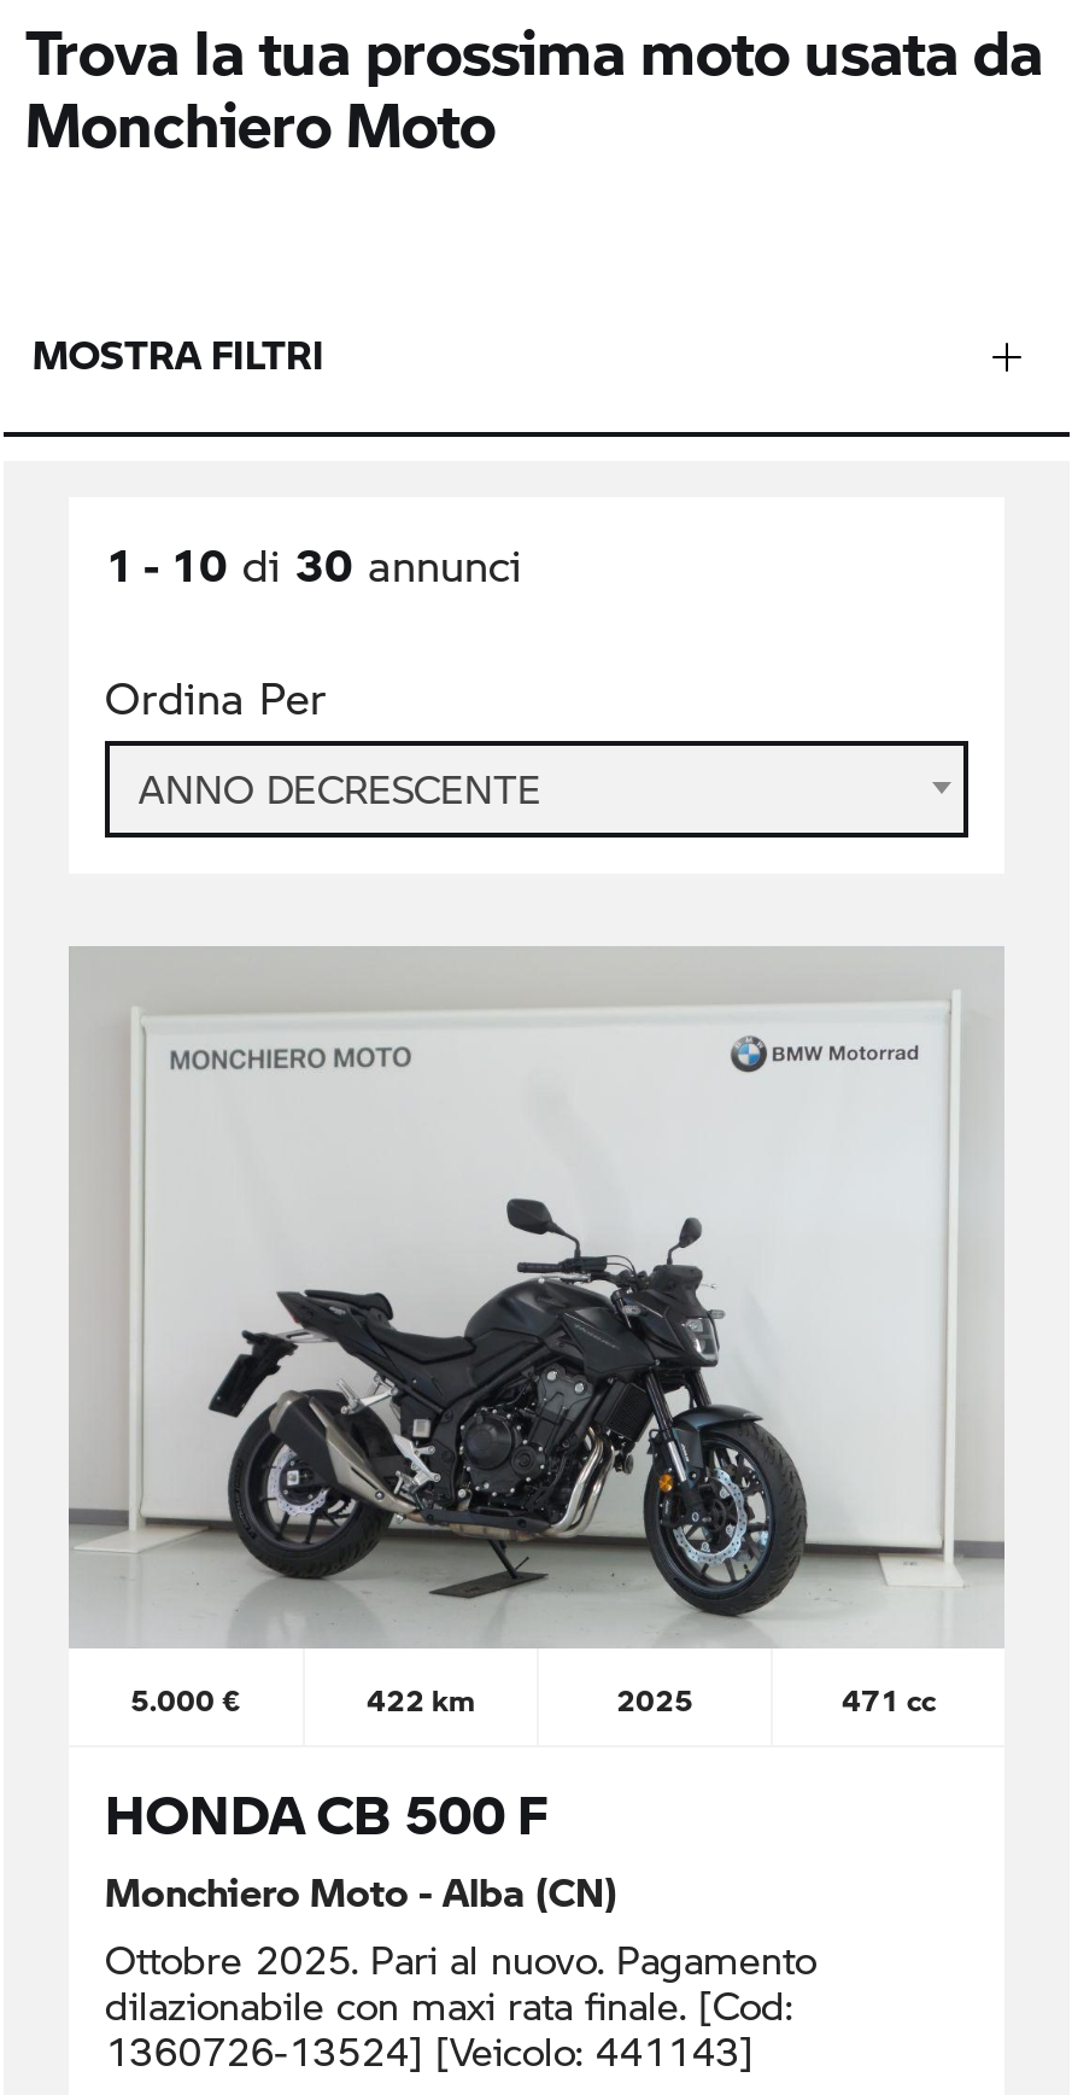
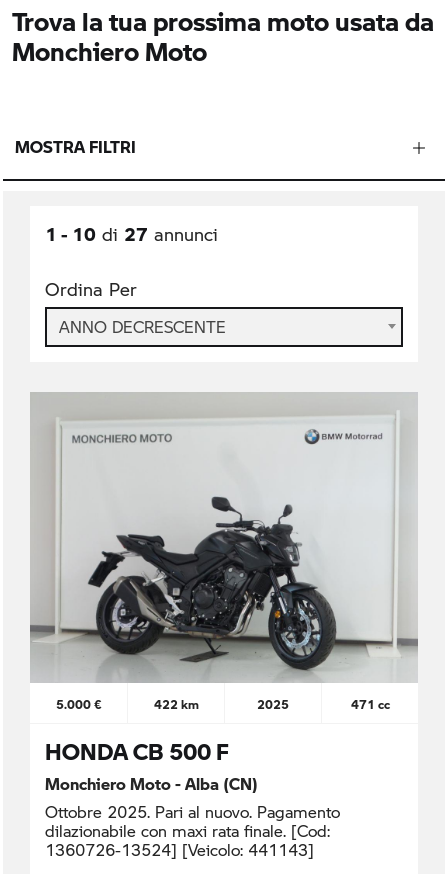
[105,536,522,591] 1 - 10 di 30 annunci -> [45,222,218,245] 1 - 10 di 27 annunci

